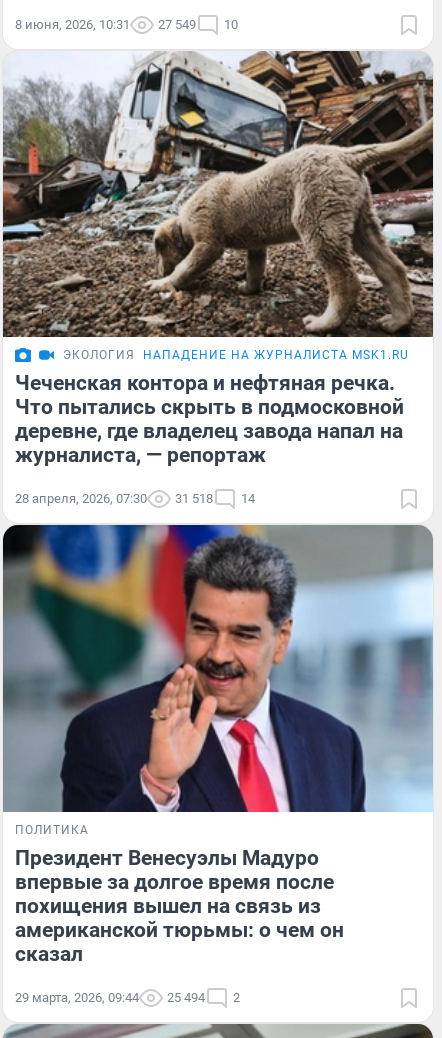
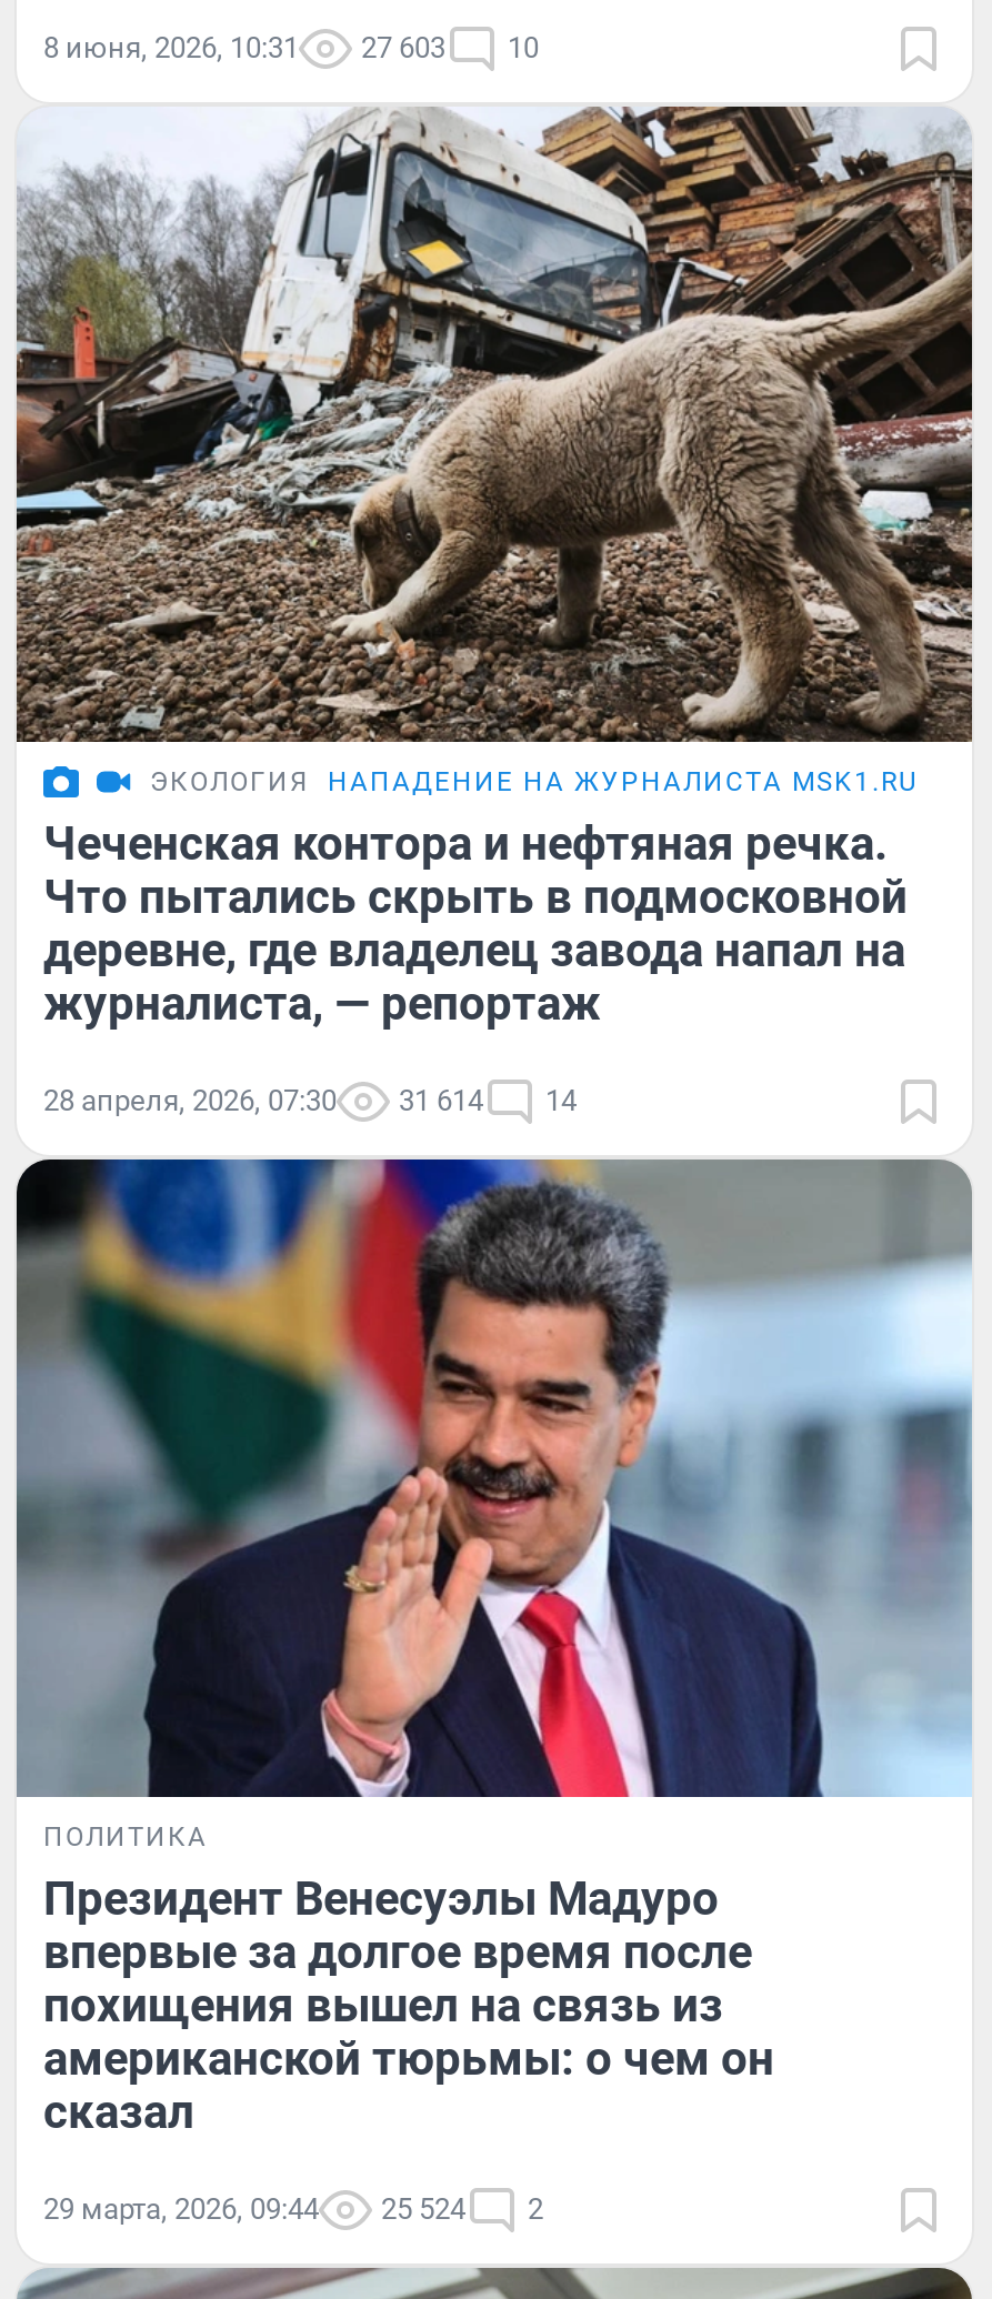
[15,17,238,32] 8 июня, 2026, 10:31 27 549 10 -> [43,30,539,64] 8 июня, 2026, 10:31 27 603 10
[15,491,255,506] 28 апреля, 2026, 07:30 31 518 14 -> [43,1085,577,1118] 28 апреля, 2026, 07:30 31 614 14
[15,990,240,1005] 29 марта, 2026, 09:44 25 494 2 -> [43,2192,543,2226] 29 марта, 2026, 09:44 25 524 2

